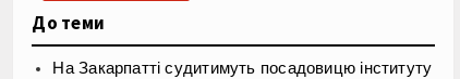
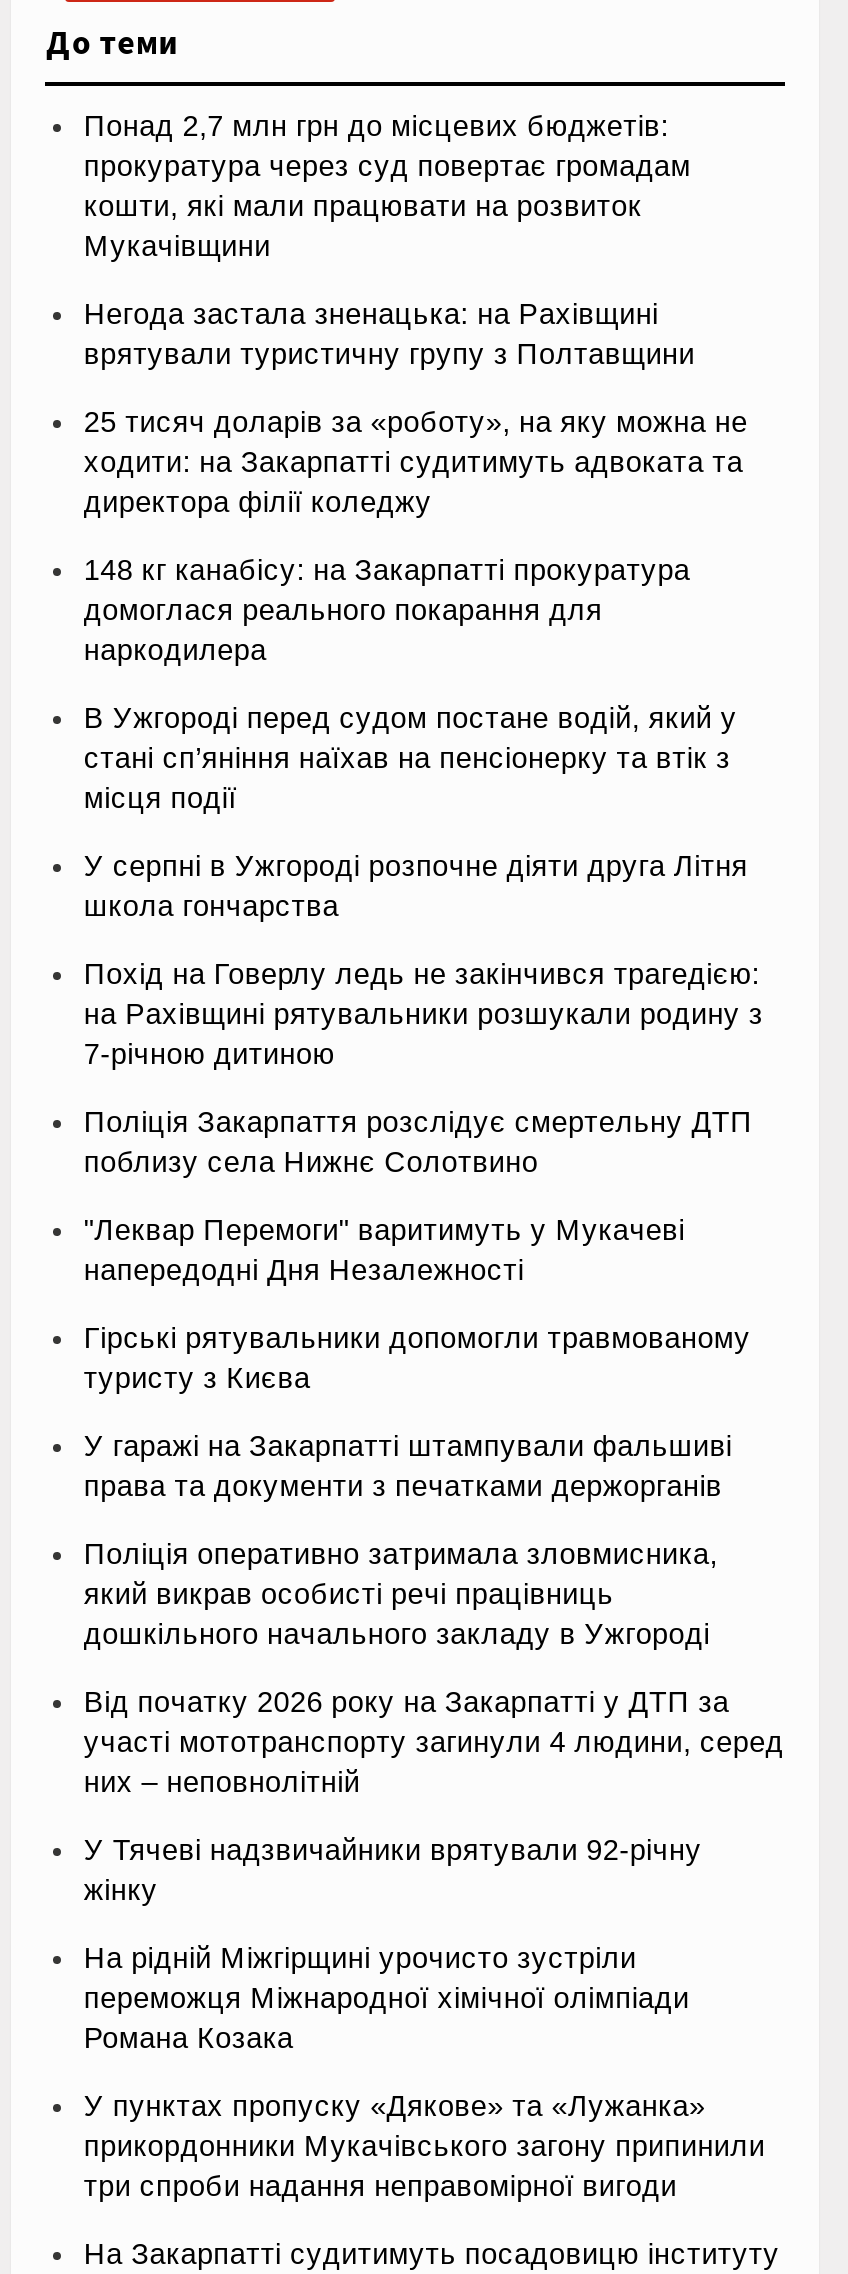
none -> [84,109,784,2201] Понад 2,7 млн грн до місцевих бюджетів: | прокуратура через суд повертає громадам | кошти, які мали працювати на розвиток | Мукачівщини | Негода застала зненацька: на Рахівщині | врятували туристичну групу з Полтавщини | 25 тисяч доларів за «роботу», на яку можна не | ходити: на Закарпатті судитимуть адвоката та | директора філії коледжу | 148 кг канабісу: на Закарпатті прокуратура | домоглася реального покарання для | наркодилера | В Ужгороді перед судом постане водій, який у | стані сп’яніння наїхав на пенсіонерку та втік з | місця події | У серпні в Ужгороді розпочне діяти друга Літня | школа гончарства | Похід на Говерлу ледь не закінчився трагедією: | на Рахівщині рятувальники розшукали родину з | 7-річною дитиною | Поліція Закарпаття розслідує смертельну ДТП | поблизу села Нижнє Солотвино | "Леквар Перемоги" варитимуть у Мукачеві | напередодні Дня Незалежності | Гірські рятувальники допомогли травмованому | туристу з Києва | У гаражі на Закарпатті штампували фальшиві | права та документи з печатками держорганів | Поліція оперативно затримала зловмисника, | який викрав особисті речі працівниць | дошкільного начального закладу в Ужгороді | Від початку 2026 року на Закарпатті у ДТП за | участі мототранспорту загинули 4 людини, серед | них – неповнолітній | У Тячеві надзвичайники врятували 92-річну | жінку | На рідній Міжгірщині урочисто зустріли | переможця Міжнародної хімічної олімпіади | Романа Козака | У пунктах пропуску «Дякове» та «Лужанка» | прикордонники Мукачівського загону припинили | три спроби надання неправомірної вигоди

